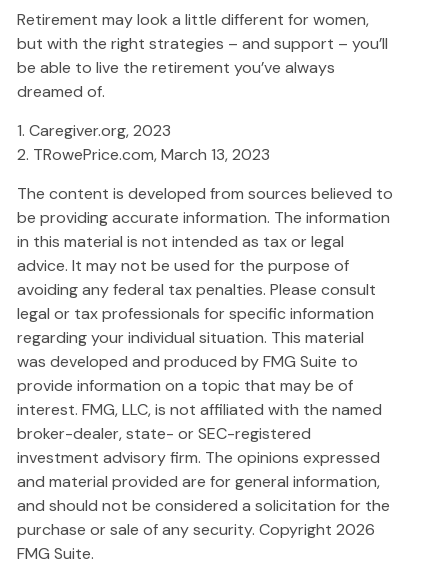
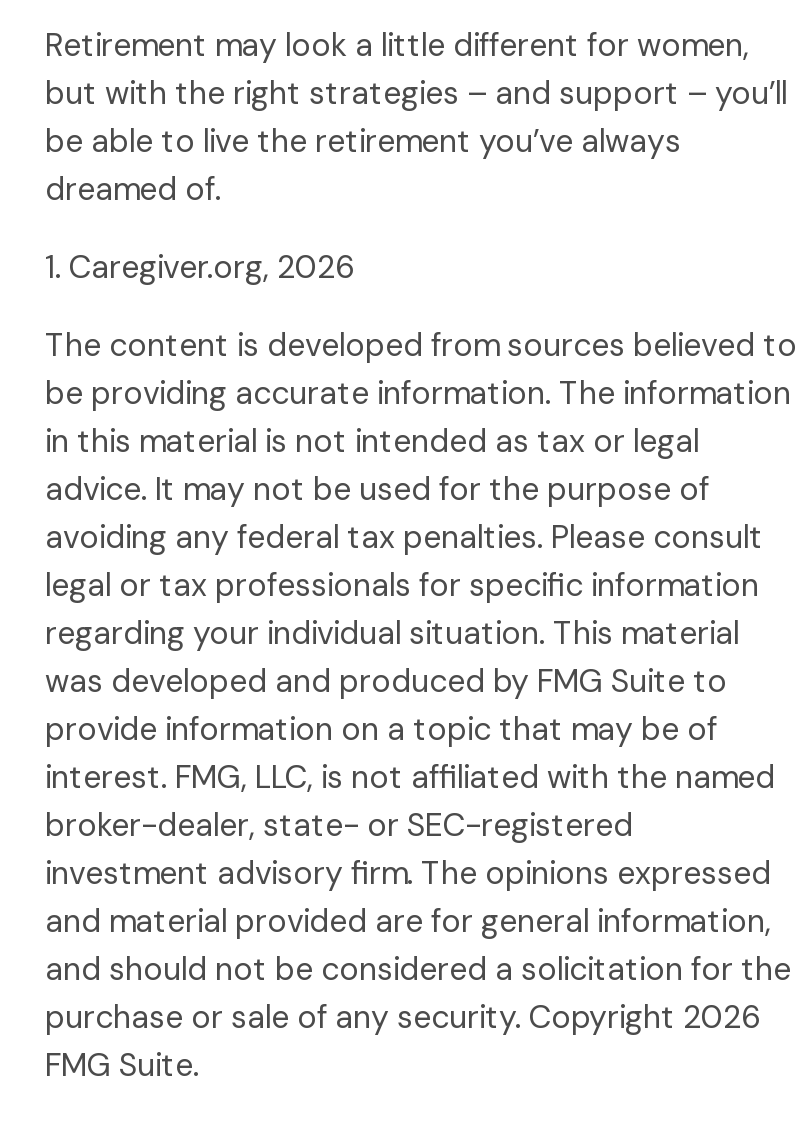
[17,120,270,165] 1. Caregiver.org, 2023 | 2. TRowePrice.com, March 13, 2023 -> [45,247,355,289] 1. Caregiver.org, 2026

